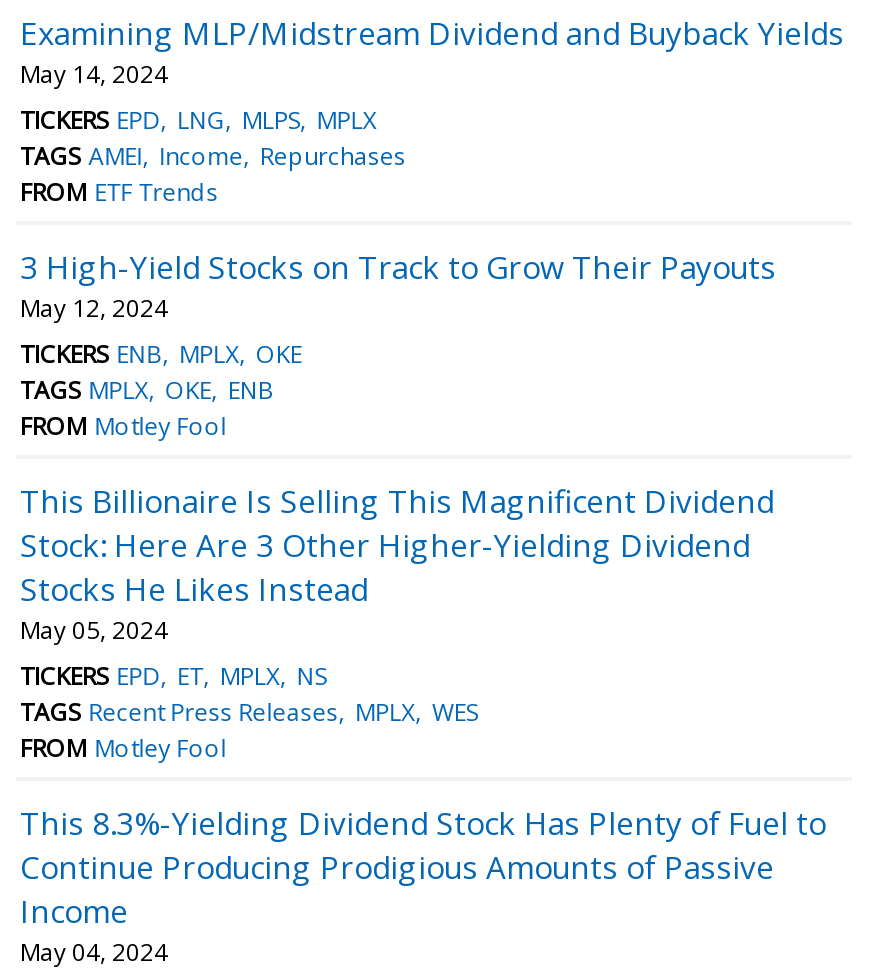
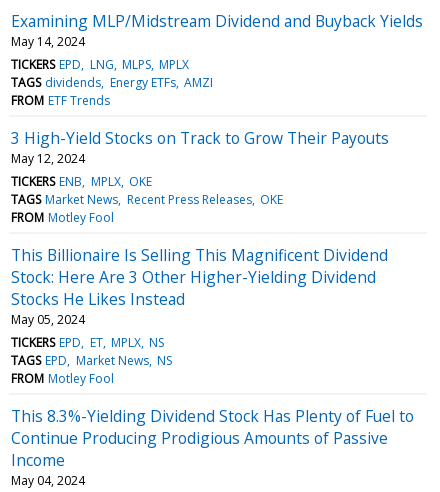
[20,139,406,173] TAGS AMEI Income Repurchases -> [11,74,213,91] TAGS dividends Energy ETFs AMZI
[20,373,274,407] TAGS MPLX OKE ENB -> [11,191,283,208] TAGS Market News Recent Press Releases OKE
[20,695,478,729] TAGS Recent Press Releases MPLX WES -> [11,352,172,369] TAGS EPD Market News NS

